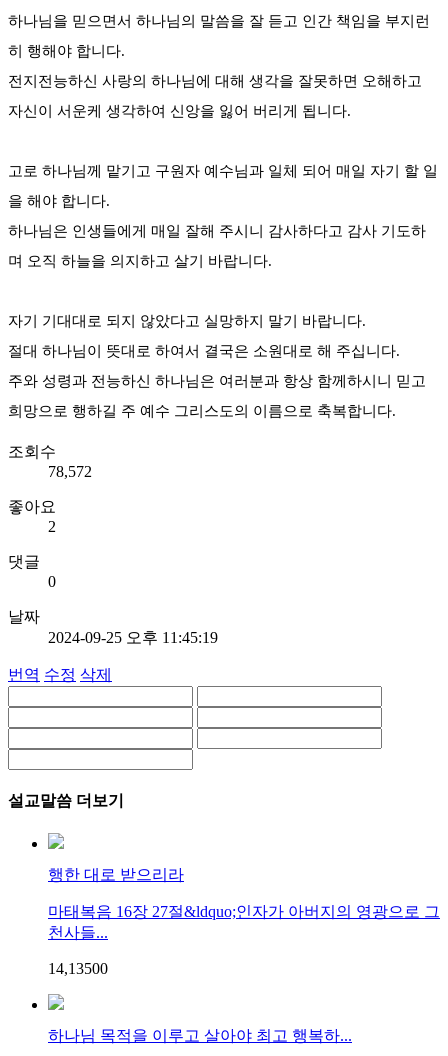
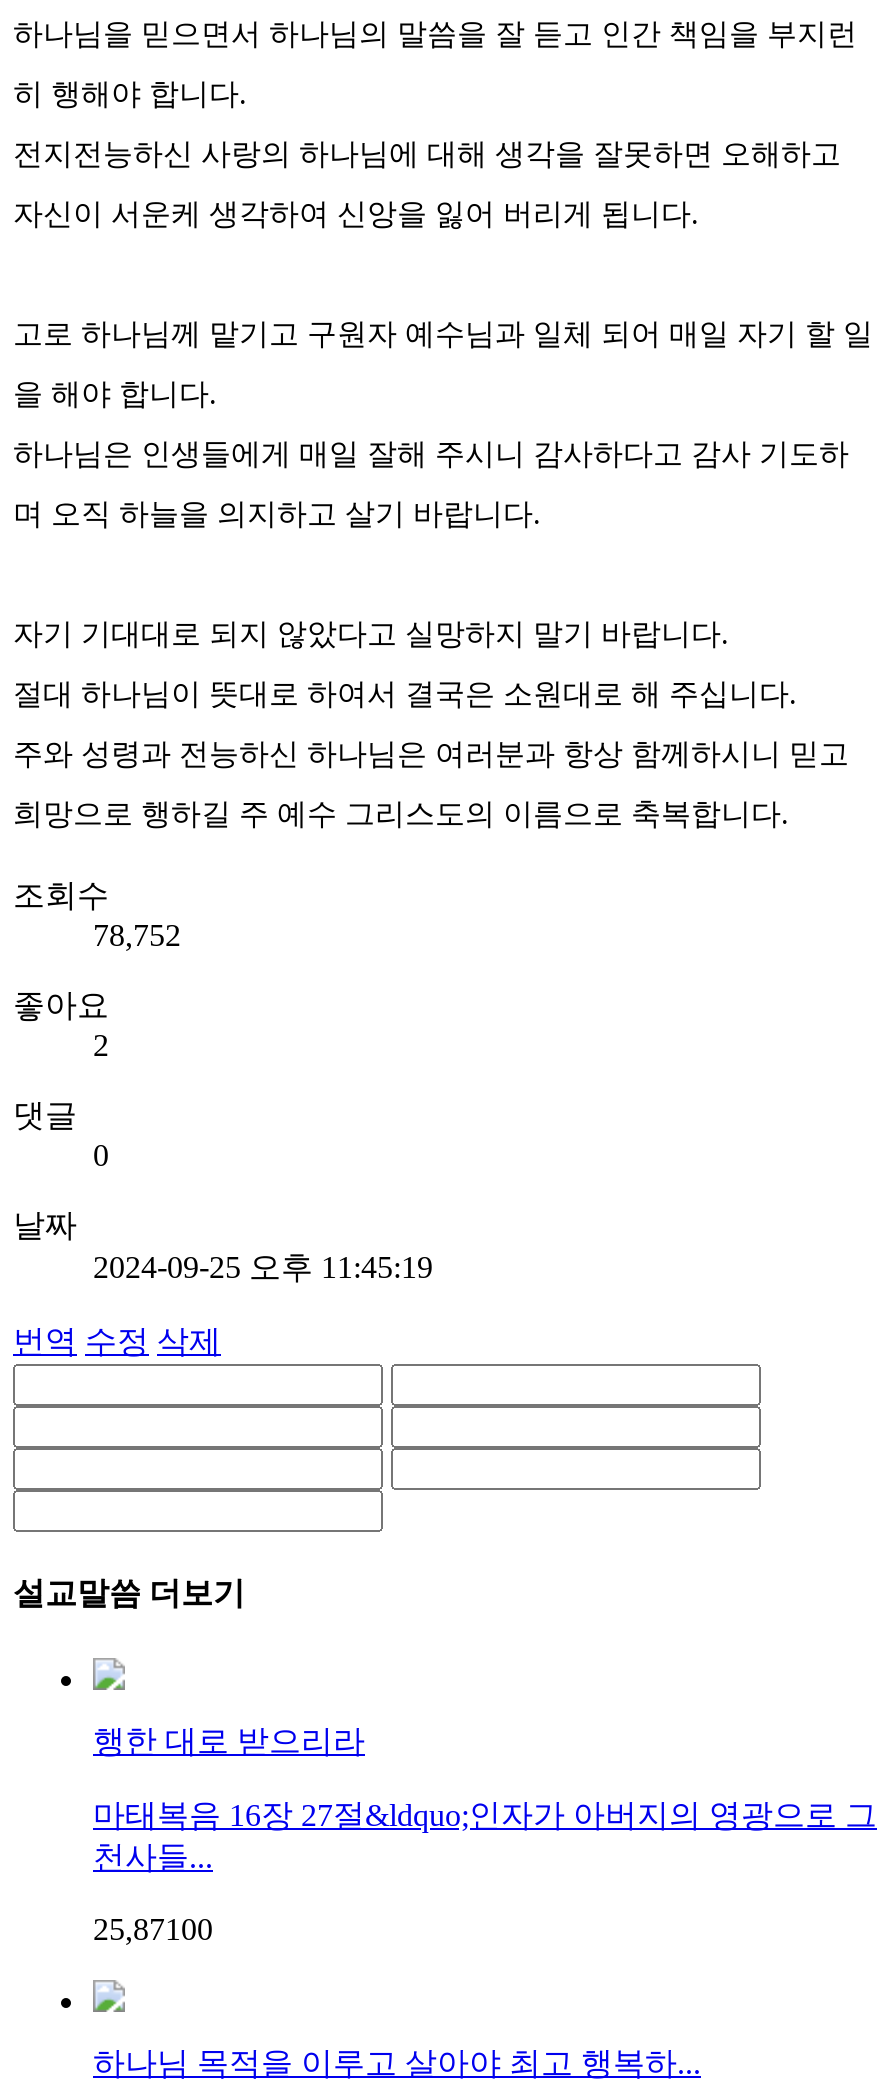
[48,463,92,480] 78,572 -> [93,918,181,952] 78,752
[48,960,108,977] 14,135 00 -> [93,1913,213,1947] 25,871 00

